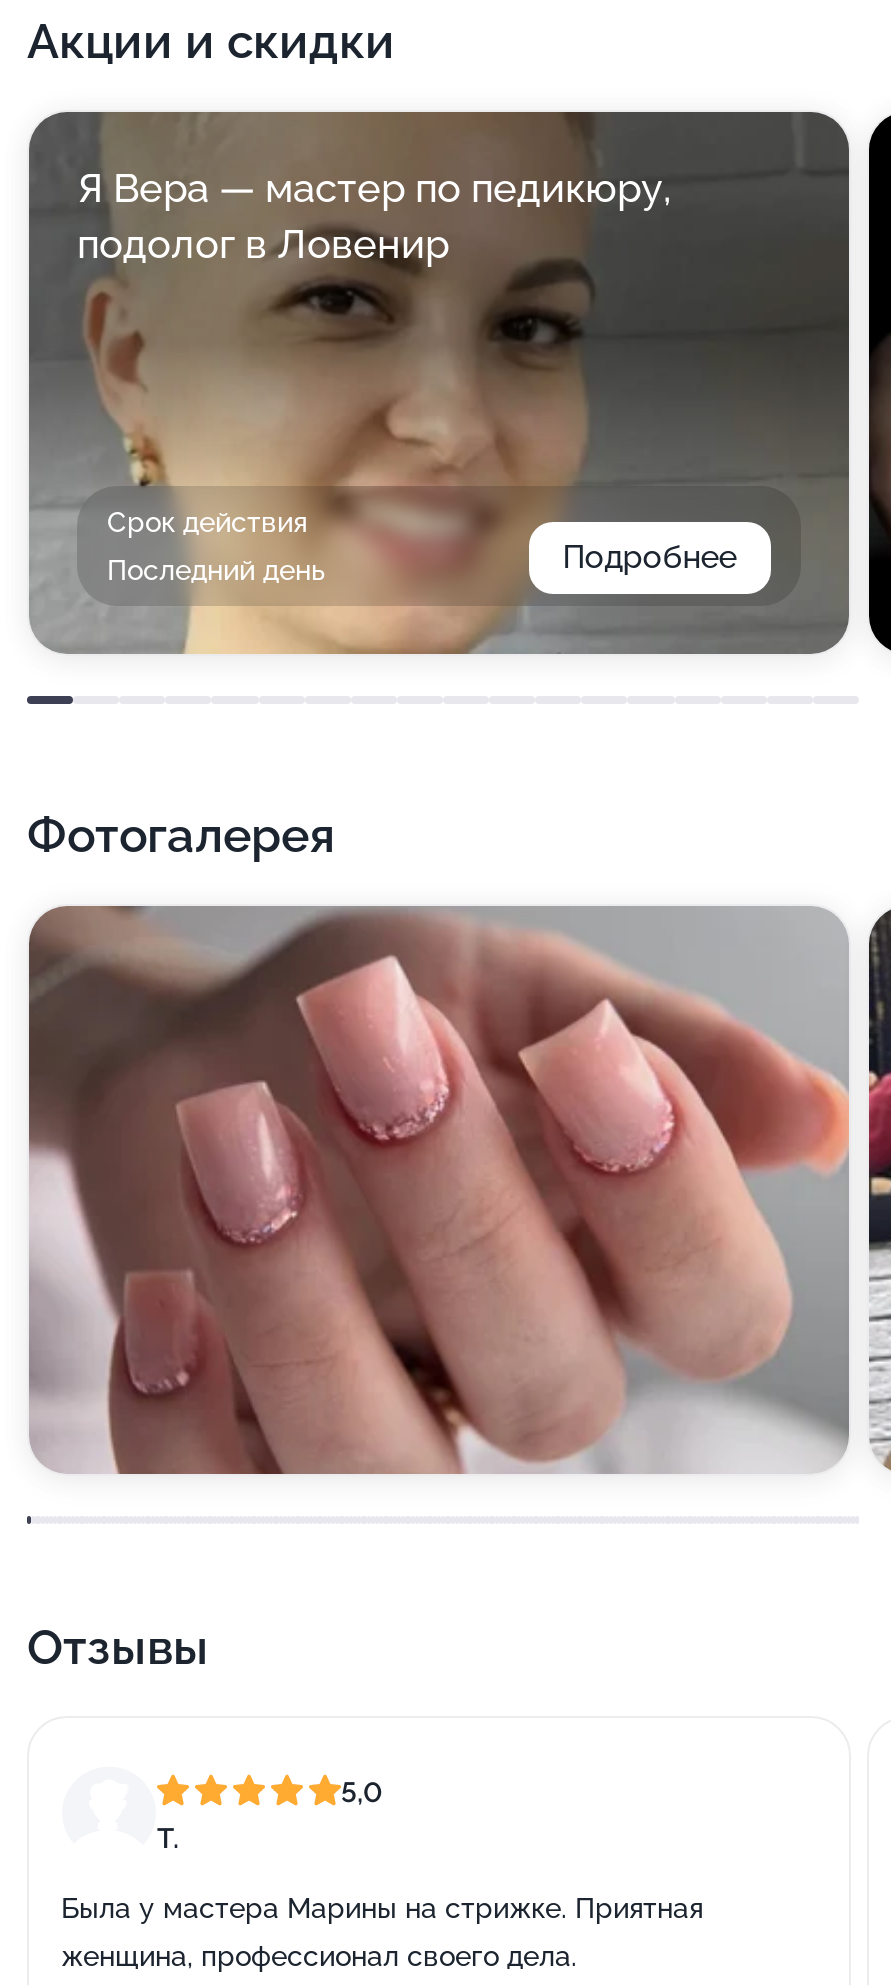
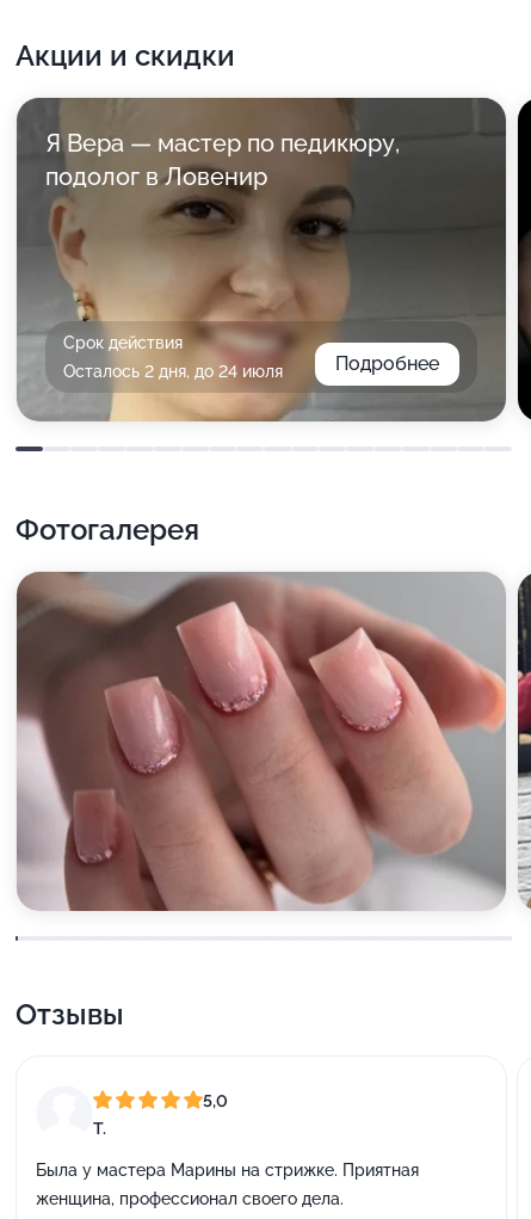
[107,554,325,586] Последний день -> [63,362,283,381] Осталось 2 дня, до 24 июля

